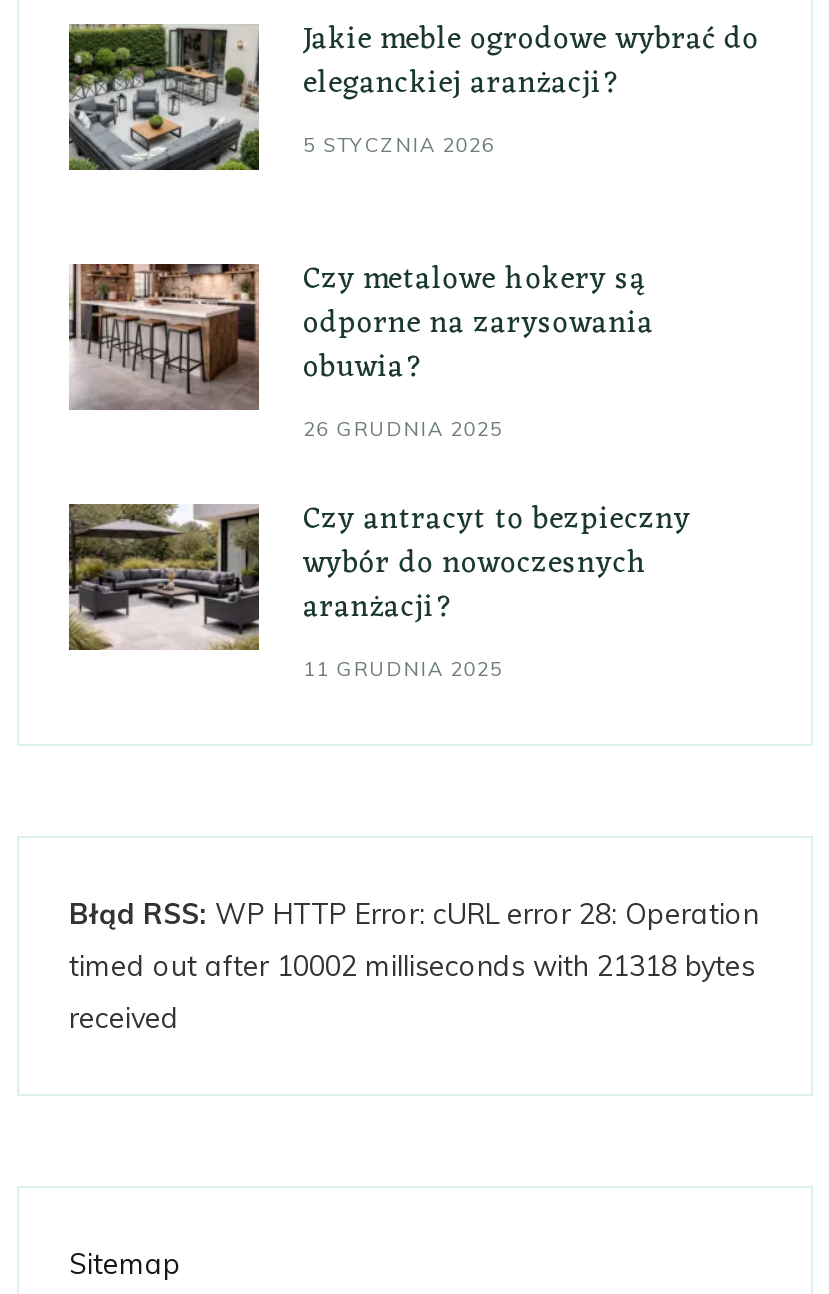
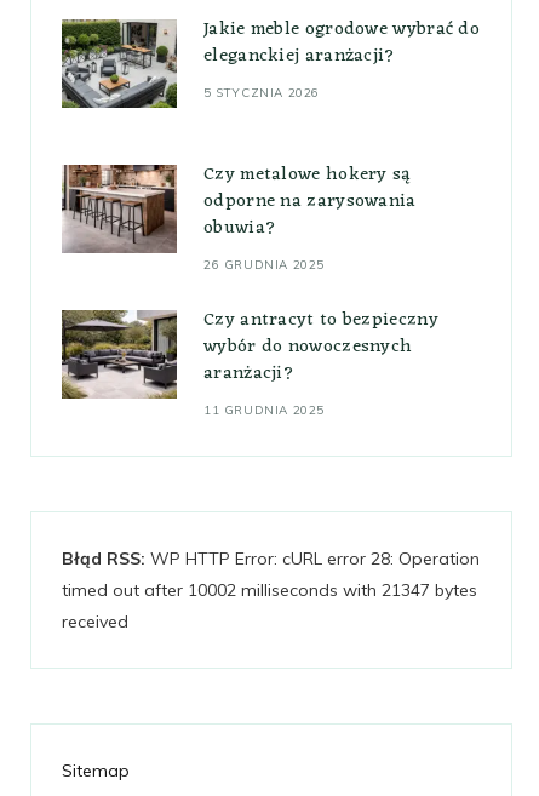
[69,948,755,984] timed out after 10002 milliseconds with 21318 bytes -> [62,579,477,601] timed out after 10002 milliseconds with 21347 bytes

